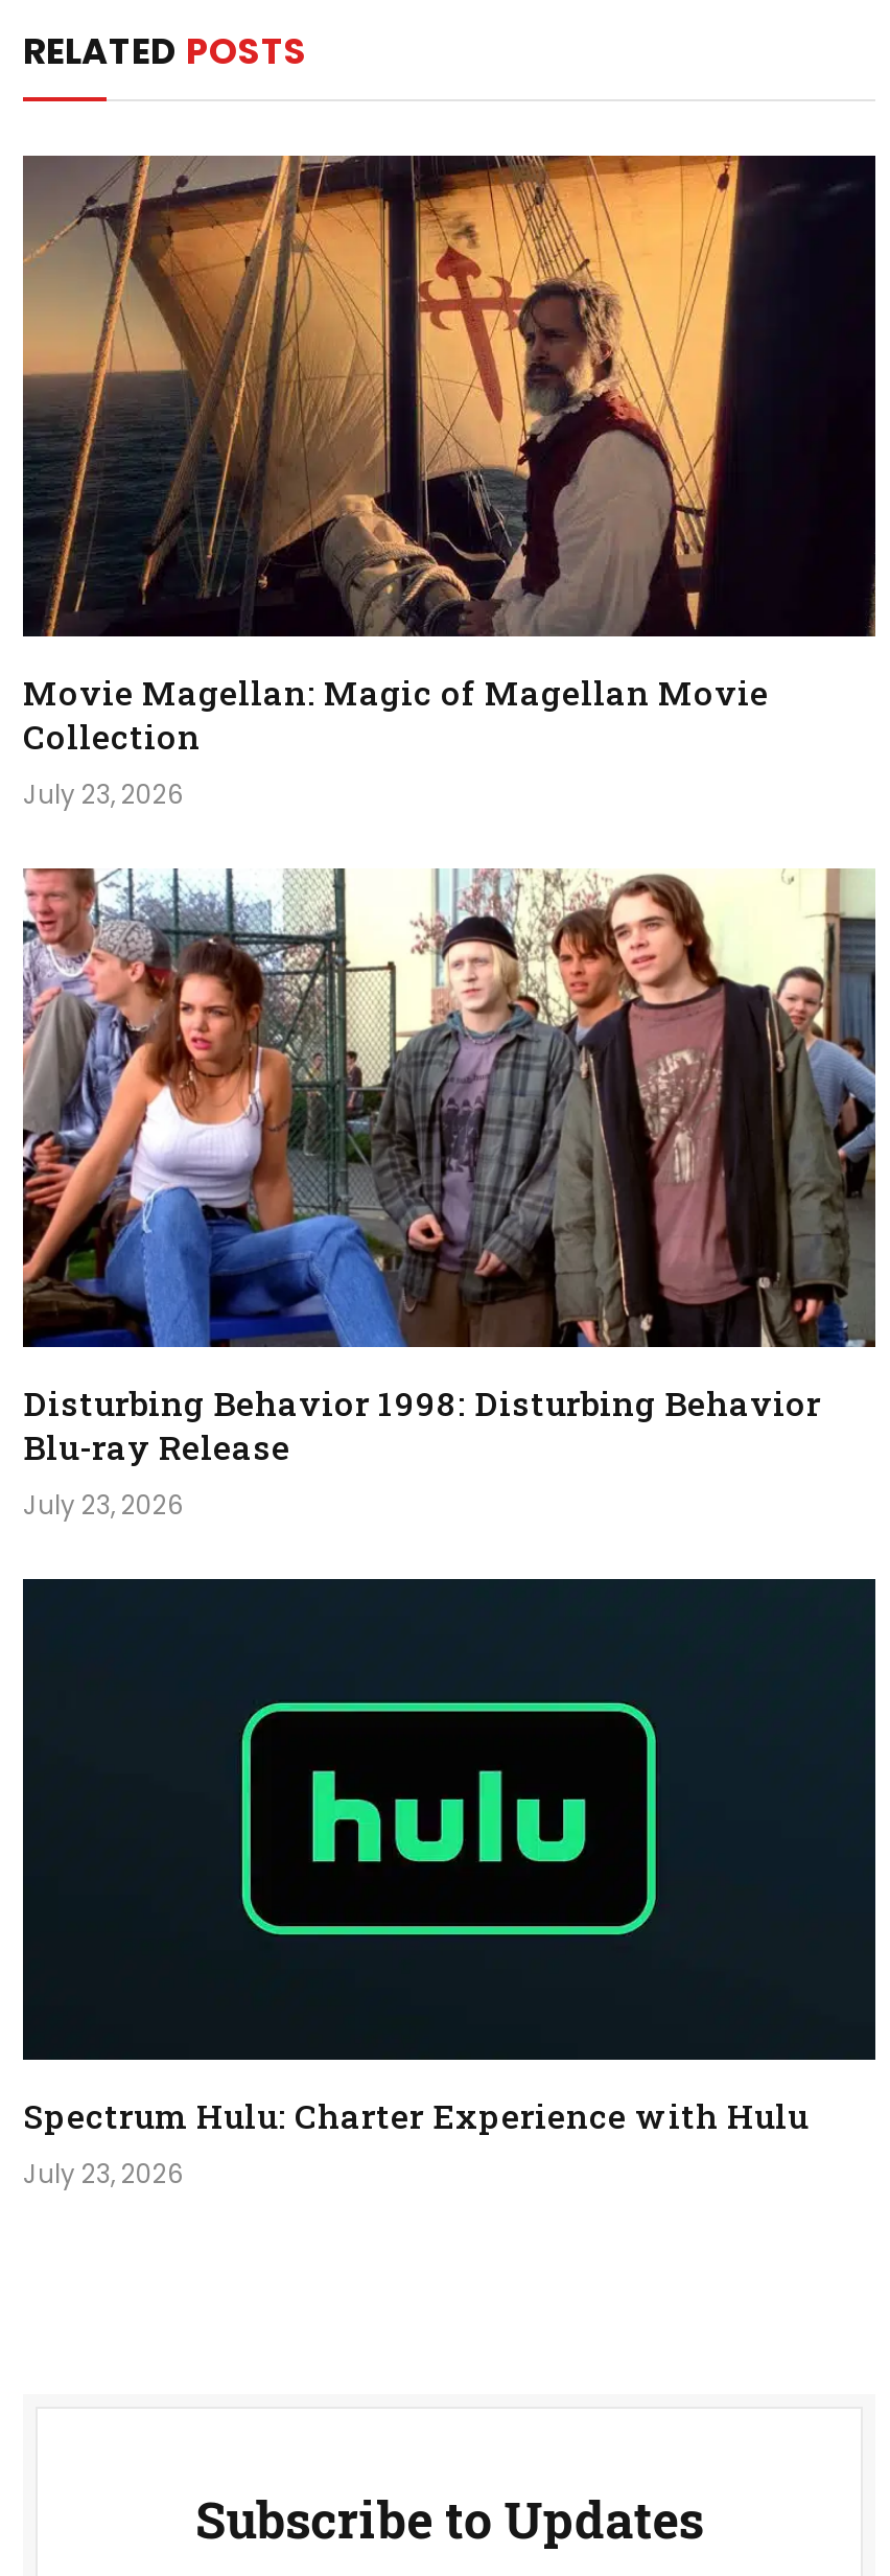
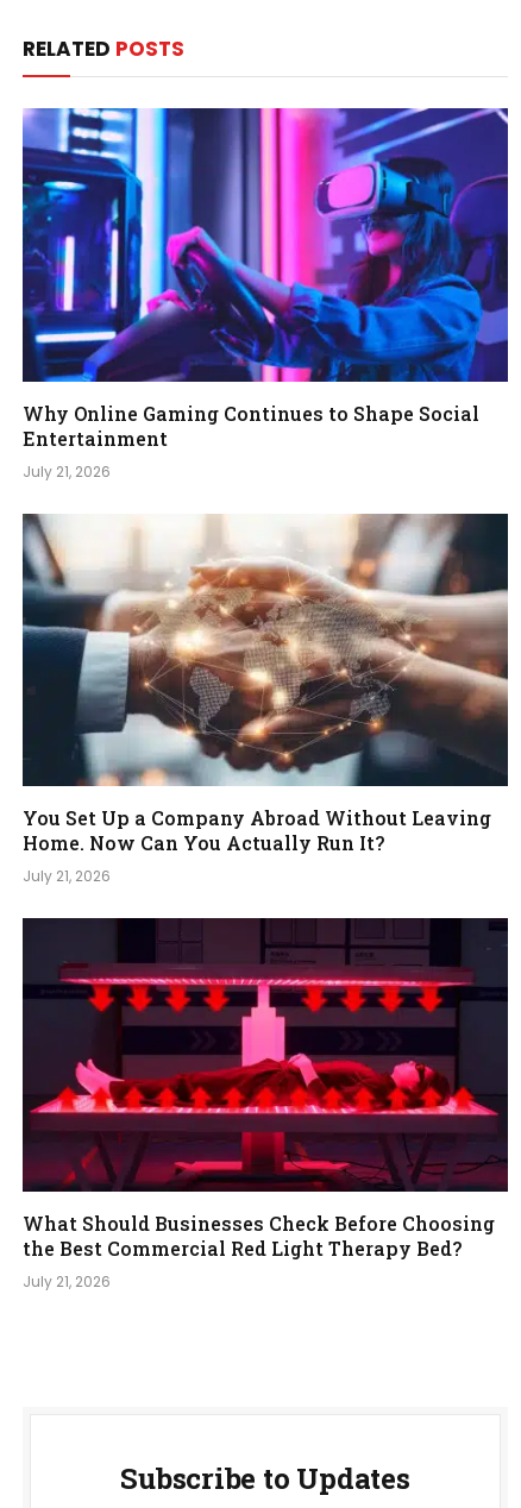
[21,154,877,812] [image] | Movie Magellan: Magic of Magellan Movie | Collection | July 23, 2026 -> [21,107,509,481] [image] | Why Online Gaming Continues to Shape Social | Entertainment | July 21, 2026
[21,866,877,1523] [image] | Disturbing Behavior 1998: Disturbing Behavior | Blu-ray Release | July 23, 2026 -> [21,513,509,886] [image] | You Set Up a Company Abroad Without Leaving | Home. Now Can You Actually Run It? | July 21, 2026
[23,1581,875,2191] [image] | Spectrum Hulu: Charter Experience with Hulu | July 23, 2026 -> [23,919,508,1291] [image] | What Should Businesses Check Before Choosing | the Best Commercial Red Light Therapy Bed? | July 21, 2026

